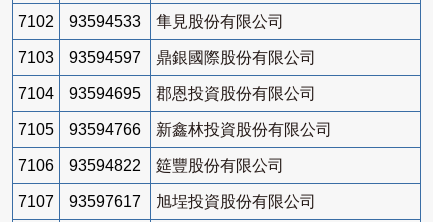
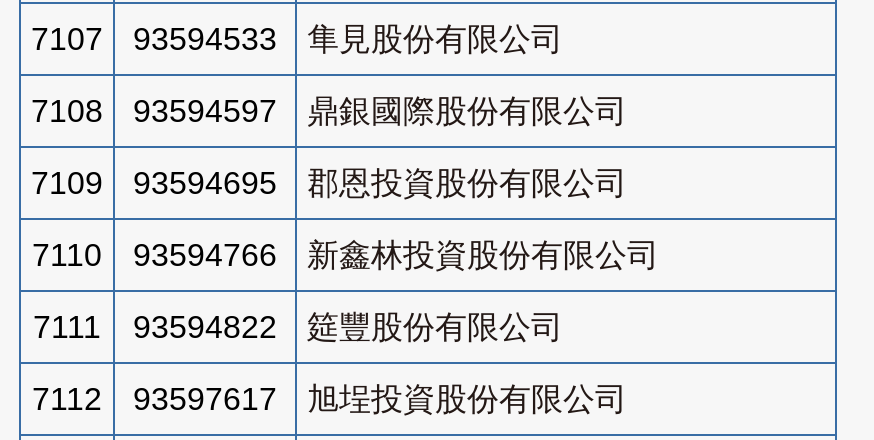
[18,13,284,30] 7102 93594533 隼見股份有限公司 -> [31,22,563,56] 7107 93594533 隼見股份有限公司
[18,49,316,66] 7103 93594597 鼎銀國際股份有限公司 -> [31,94,627,128] 7108 93594597 鼎銀國際股份有限公司
[18,85,316,102] 7104 93594695 郡恩投資股份有限公司 -> [31,166,627,200] 7109 93594695 郡恩投資股份有限公司
[18,121,332,138] 7105 93594766 新鑫林投資股份有限公司 -> [32,238,659,272] 7110 93594766 新鑫林投資股份有限公司
[18,157,284,174] 7106 93594822 筵豐股份有限公司 -> [33,310,563,344] 7111 93594822 筵豐股份有限公司
[18,193,316,210] 7107 93597617 旭埕投資股份有限公司 -> [32,382,627,416] 7112 93597617 旭埕投資股份有限公司

